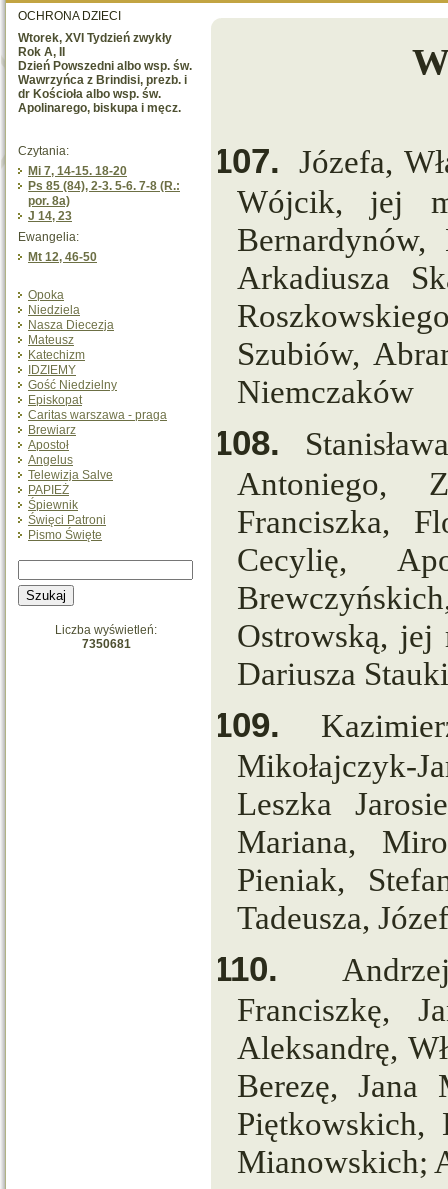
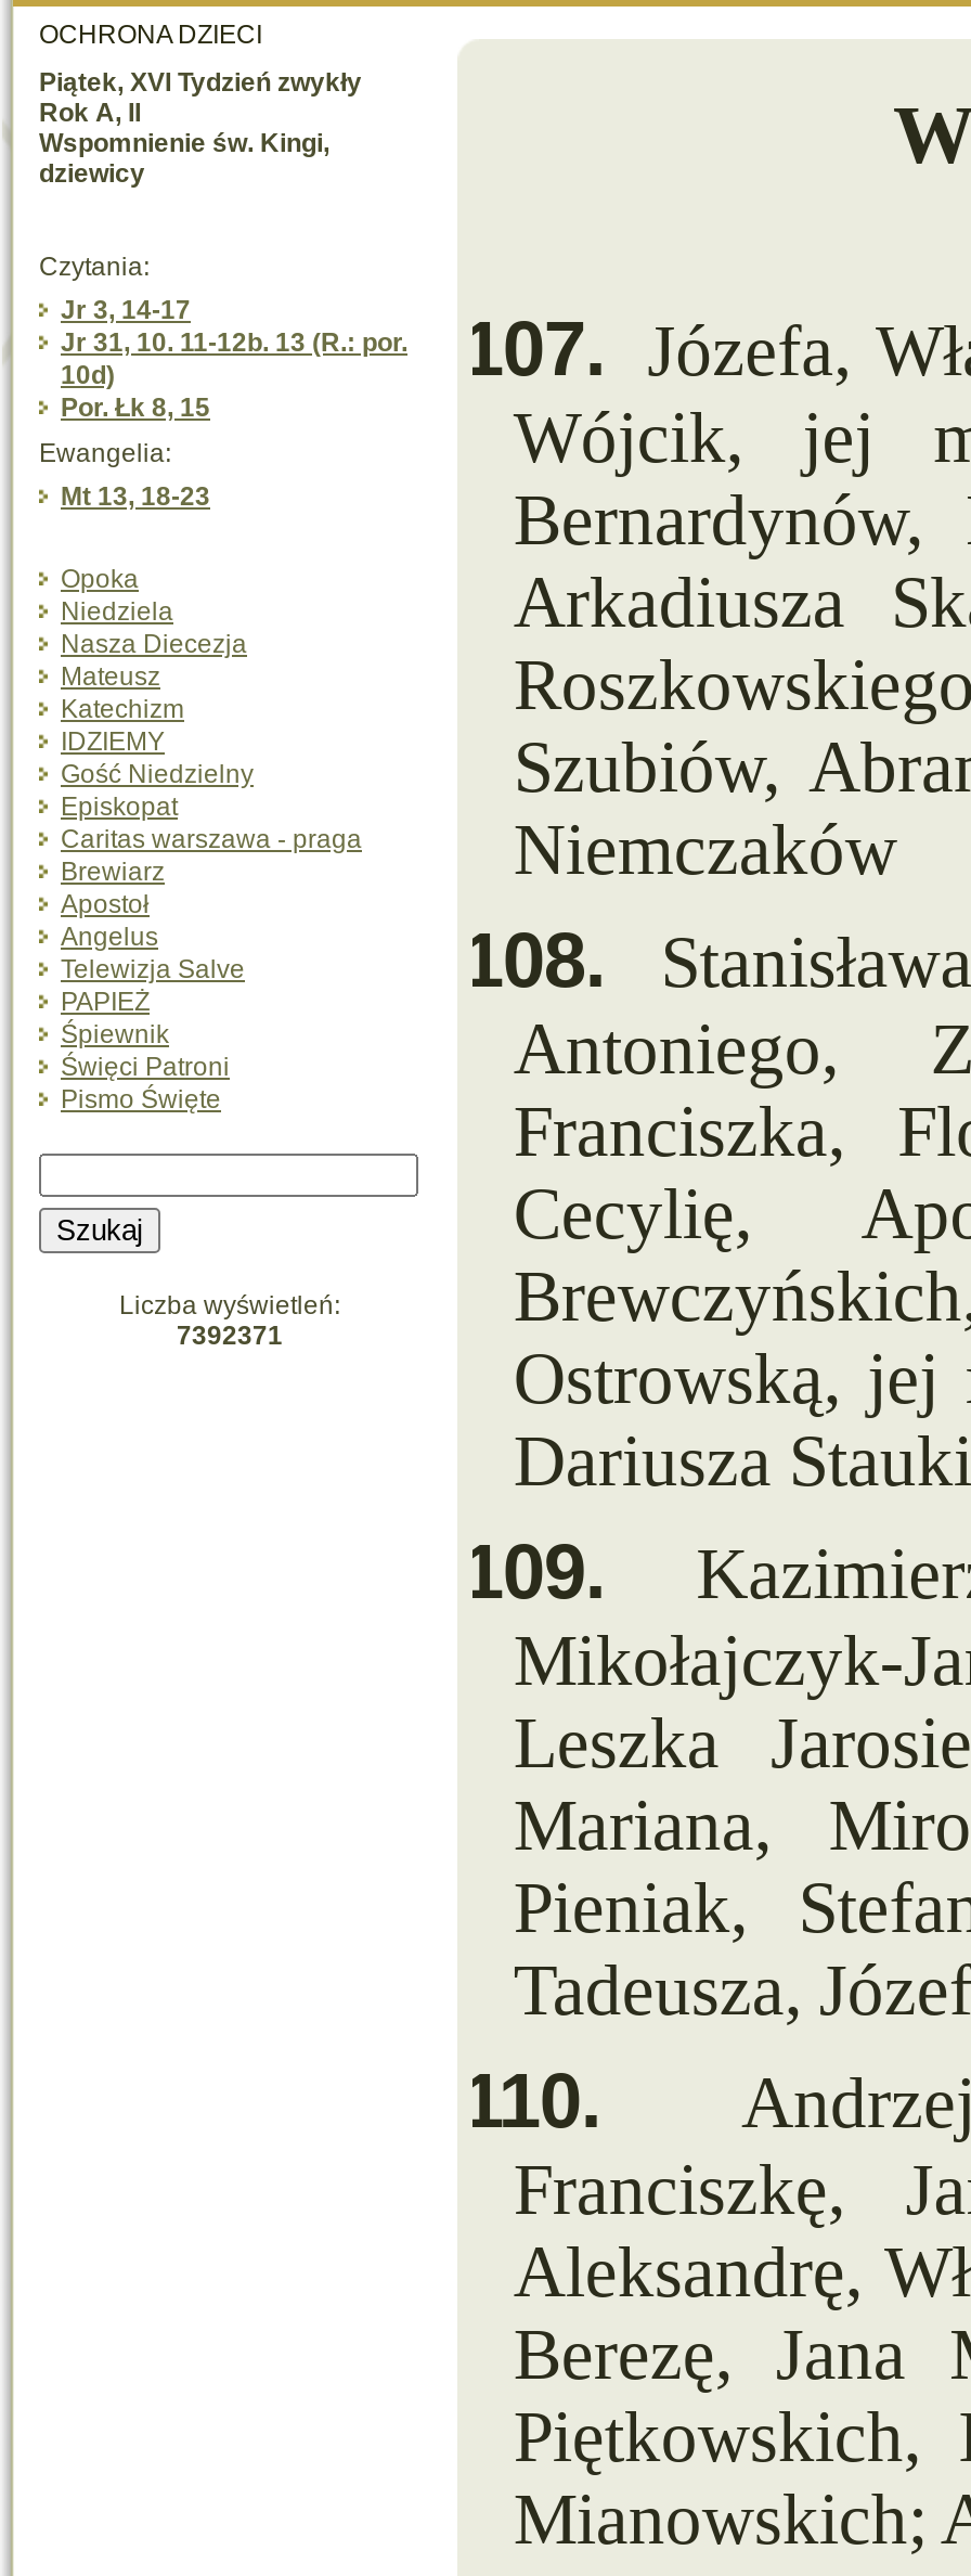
[18,31,172,45] Wtorek, XVI Tydzień zwykły -> [39,67,362,98] Piątek, XVI Tydzień zwykły
[18,59,192,115] Dzień Powszedni albo wsp. św. | Wawrzyńca z Brindisi, prezb. i | dr Kościoła albo wsp. św. | Apolinarego, biskupa i męcz. -> [39,128,329,189] Wspomnienie św. Kingi, | dziewicy
moved [18,144,69,158] -> [39,252,150,282]: Czytania:
[28,164,180,223] Mi 7, 14-15. 18-20 | Ps 85 (84), 2-3. 5-6. 7-8 (R.: | por. 8a) | J 14, 23 -> [61,295,407,423] Jr 3, 14-17 | Jr 31, 10. 11-12b. 13 (R.: por. | 10d) | Por. Łk 8, 15
moved [18,230,79,244] -> [39,438,171,468]: Ewangelia:
[28,250,97,264] Mt 12, 46-50 -> [61,481,210,512] Mt 13, 18-23
moved [26,288,167,637] -> [56,564,362,1321]: Opoka | Niedziela | Nasza Diecezja | ... | Szukaj | Liczba wyświetleń:
[81,637,130,651] 7350681 -> [177,1321,283,1351] 7392371

